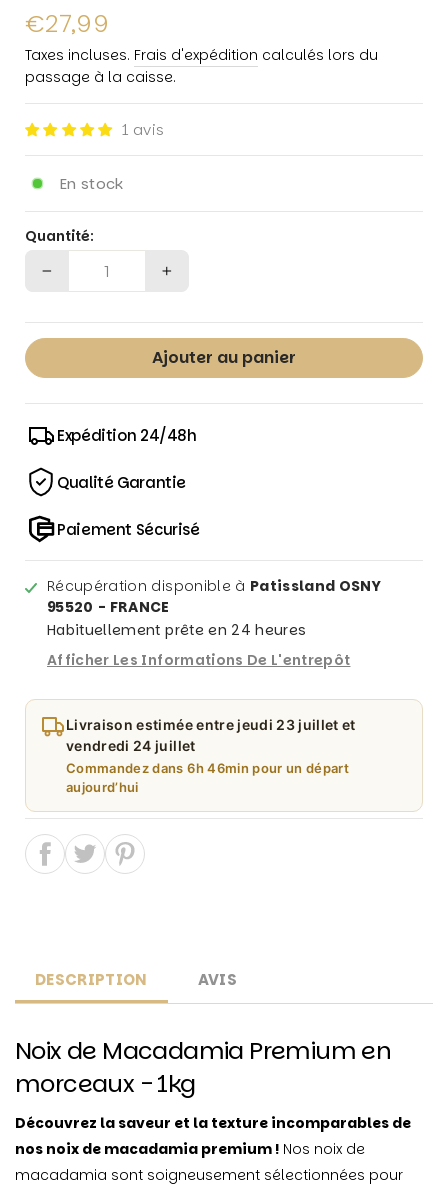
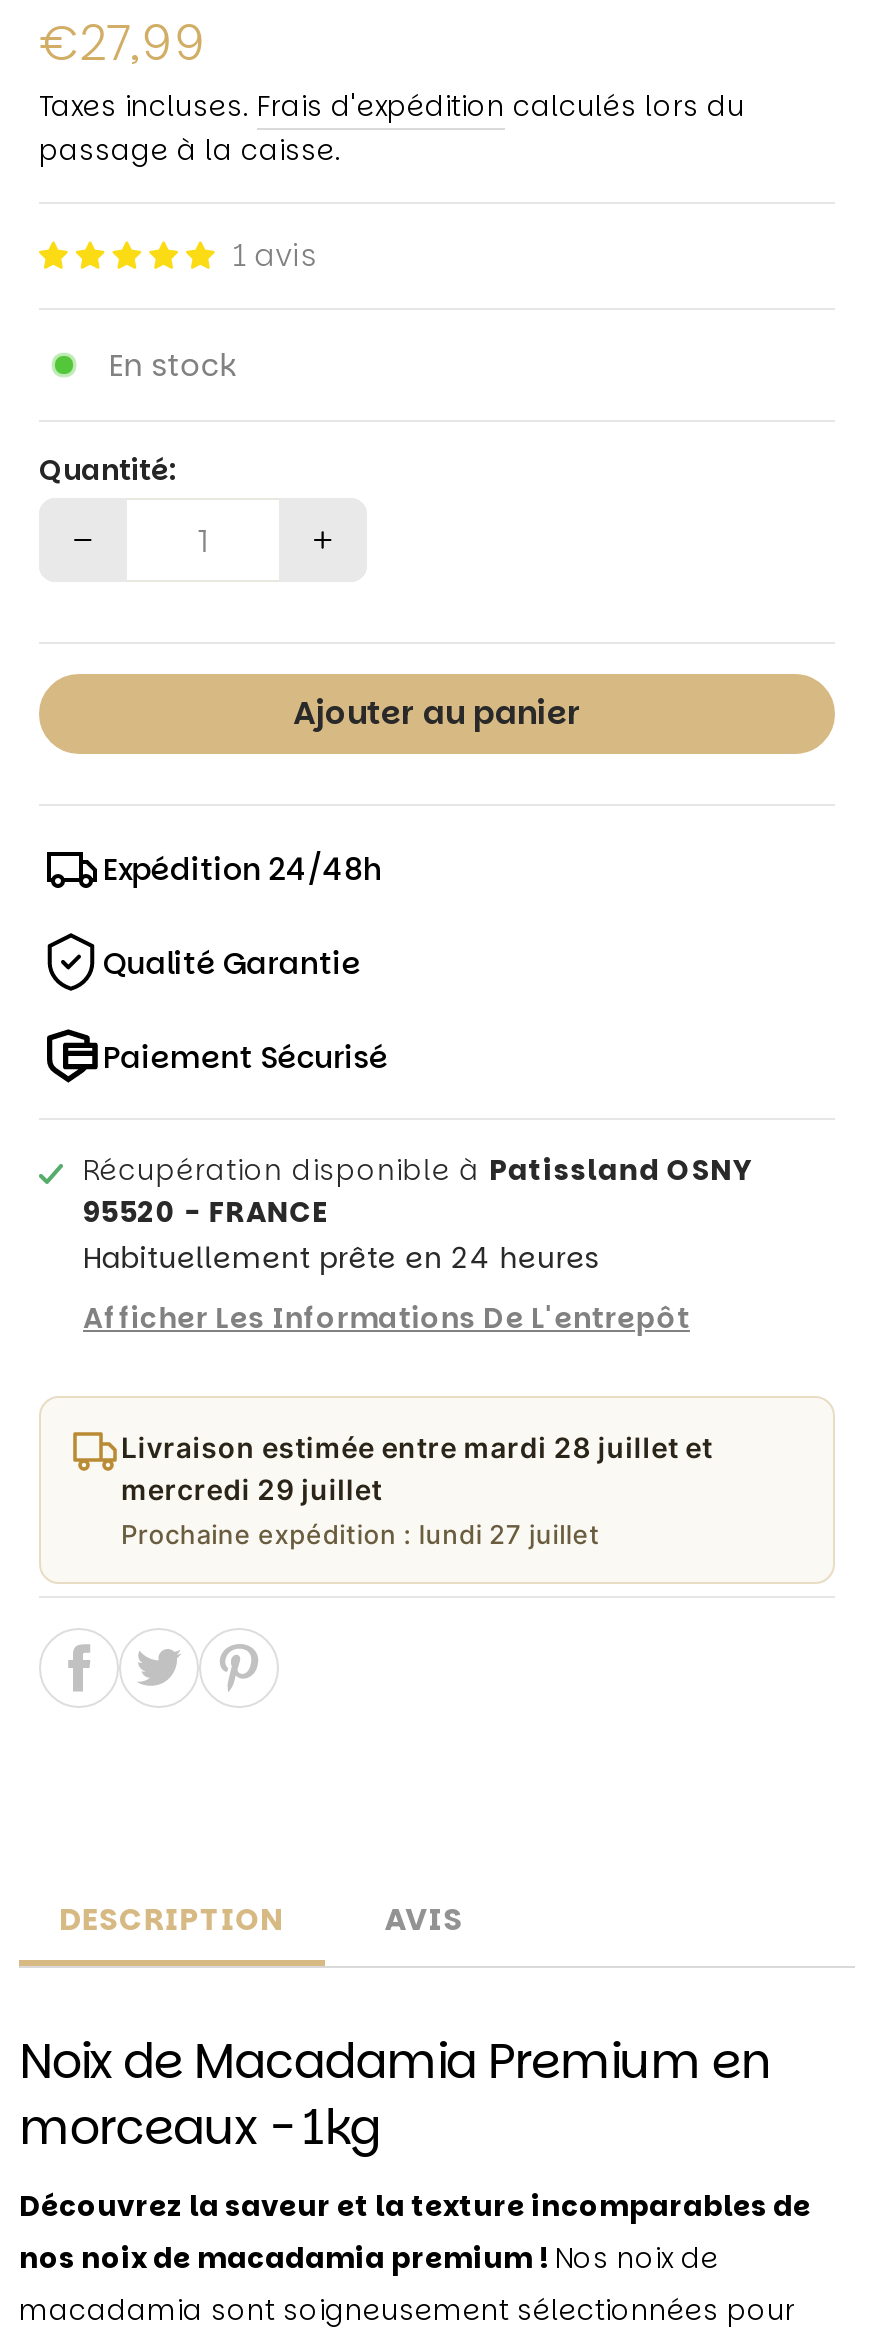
[66,716,356,795] Livraison estimée entre jeudi 23 juillet et | vendredi 24 juillet | Commandez dans 6h 46min pour un départ | aujourd’hui -> [121,1430,713,1550] Livraison estimée entre mardi 28 juillet et | mercredi 29 juillet | Prochaine expédition : lundi 27 juillet

